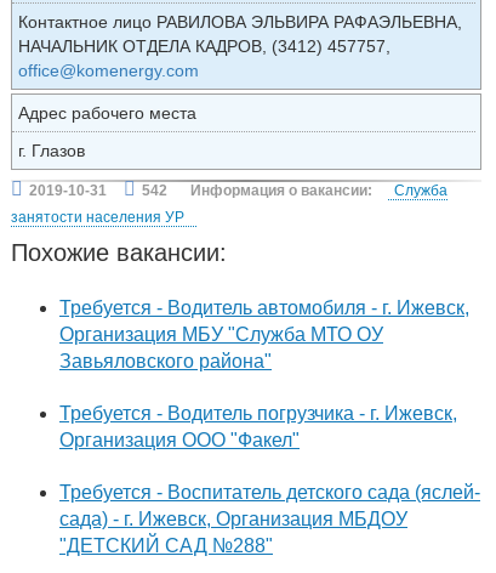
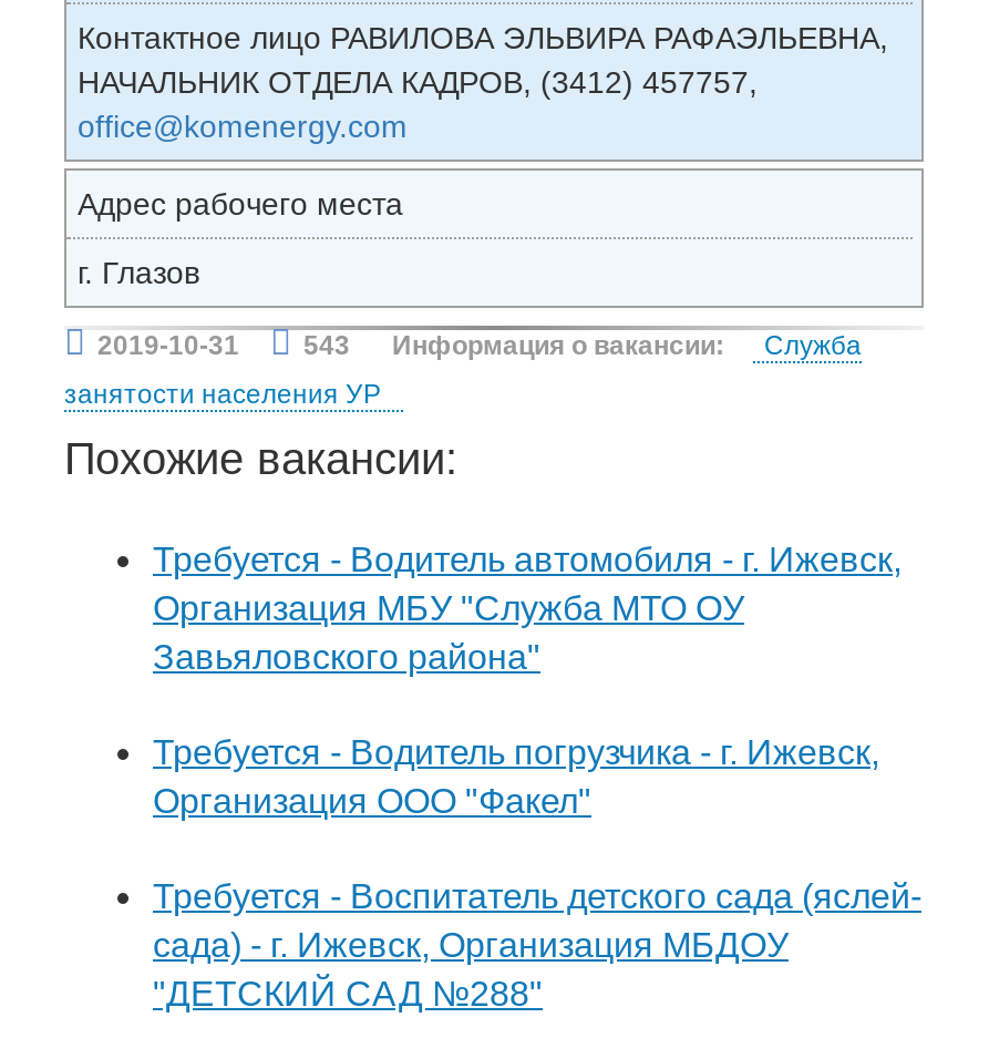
[142,182,447,199] 542 Информация о вакансии: Служба -> [303,330,862,361] 543 Информация о вакансии: Служба

